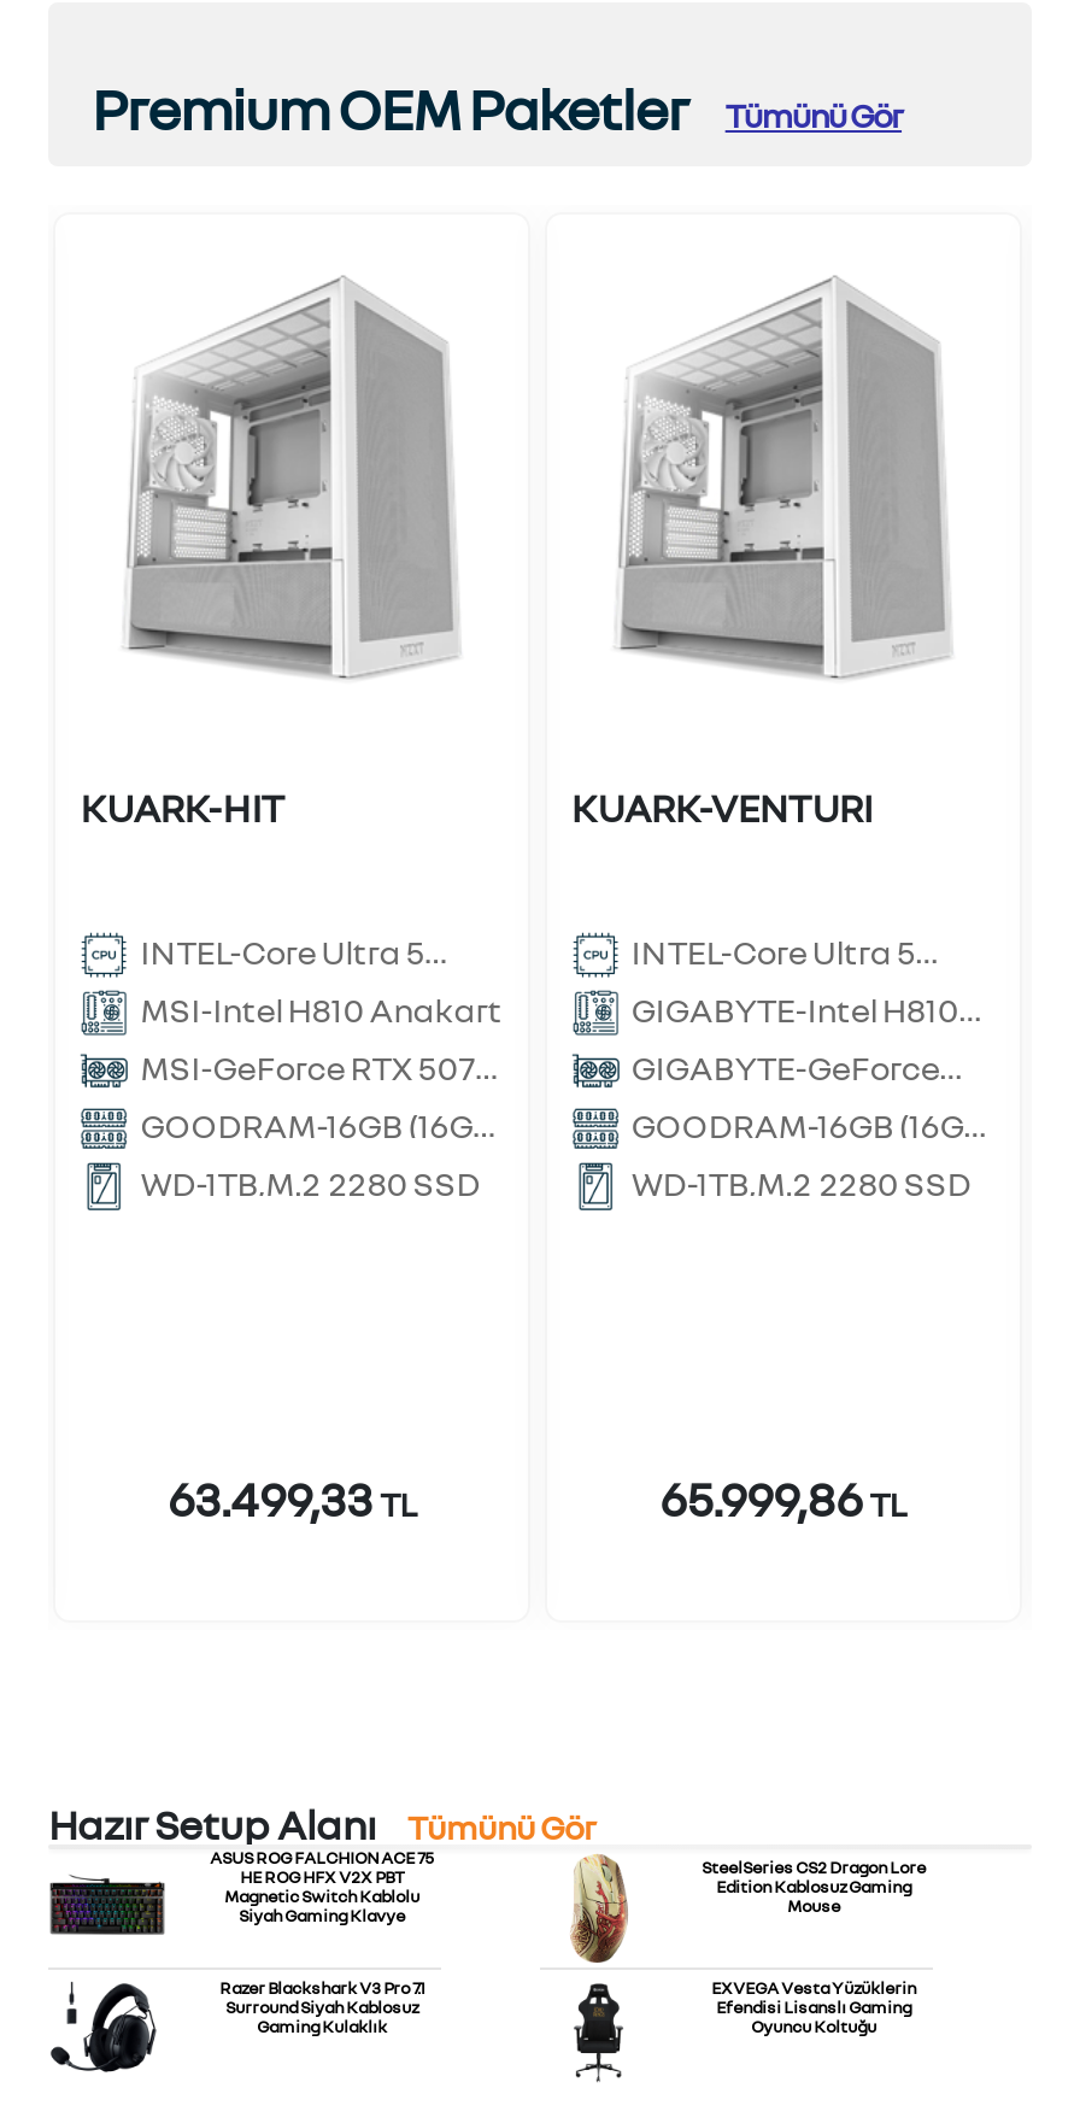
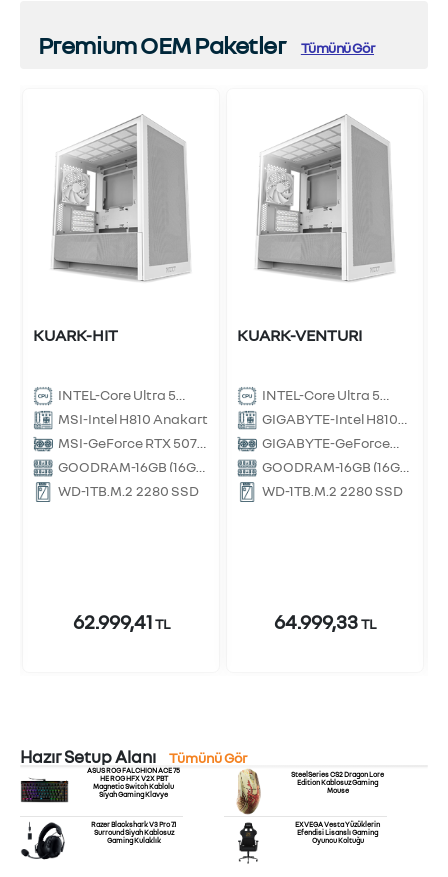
[168,1469,416,1526] 63.499,33TL -> [73,609,170,633] 62.999,41TL
[660,1469,906,1526] 65.999,86TL -> [274,609,376,633] 64.999,33TL

